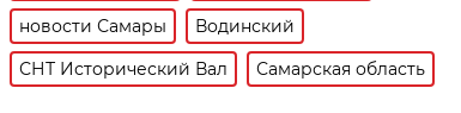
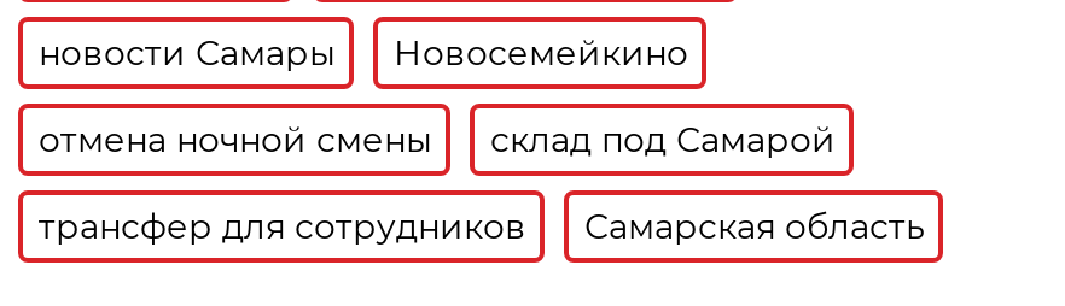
[20,15,295,80] Водинский | СНТ Исторический Вал -> [38,31,835,248] Новосемейкино | отмена ночной смены | склад под Самарой | трансфер для сотрудников

